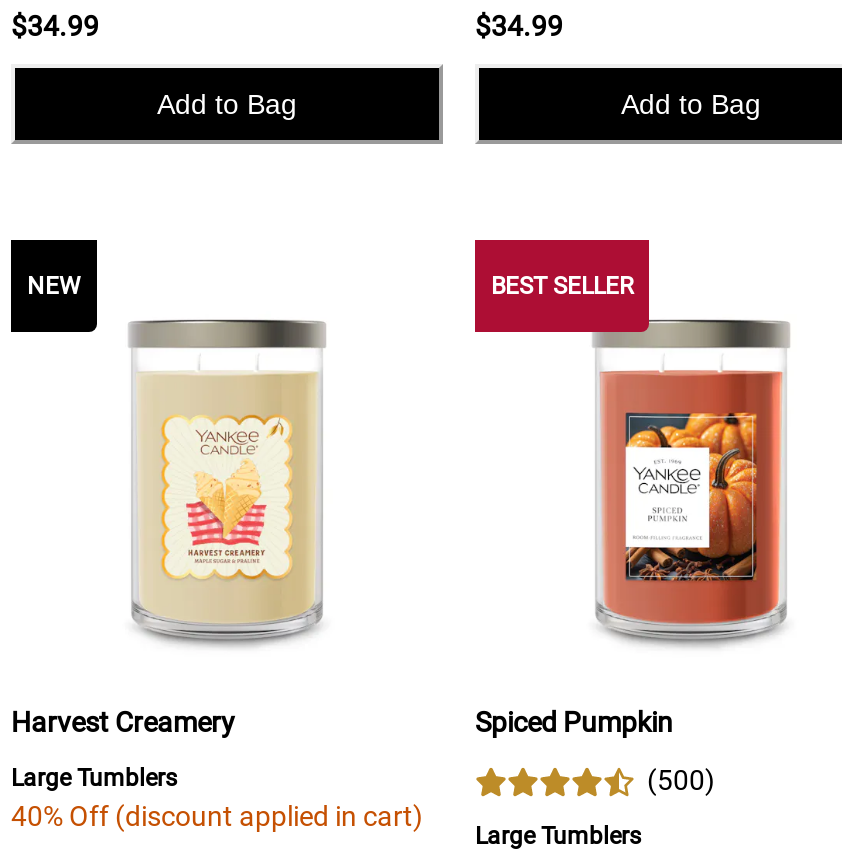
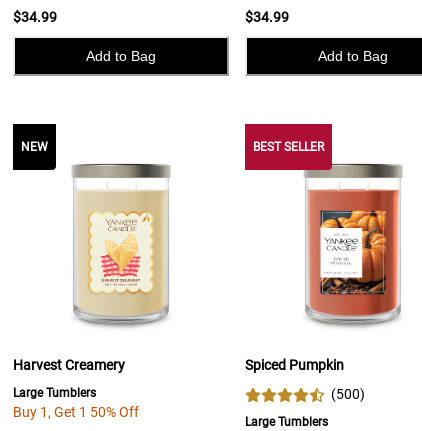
[11,800,423,832] 40% Off (discount applied in cart) -> [13,404,139,420] Buy 1, Get 1 50% Off

